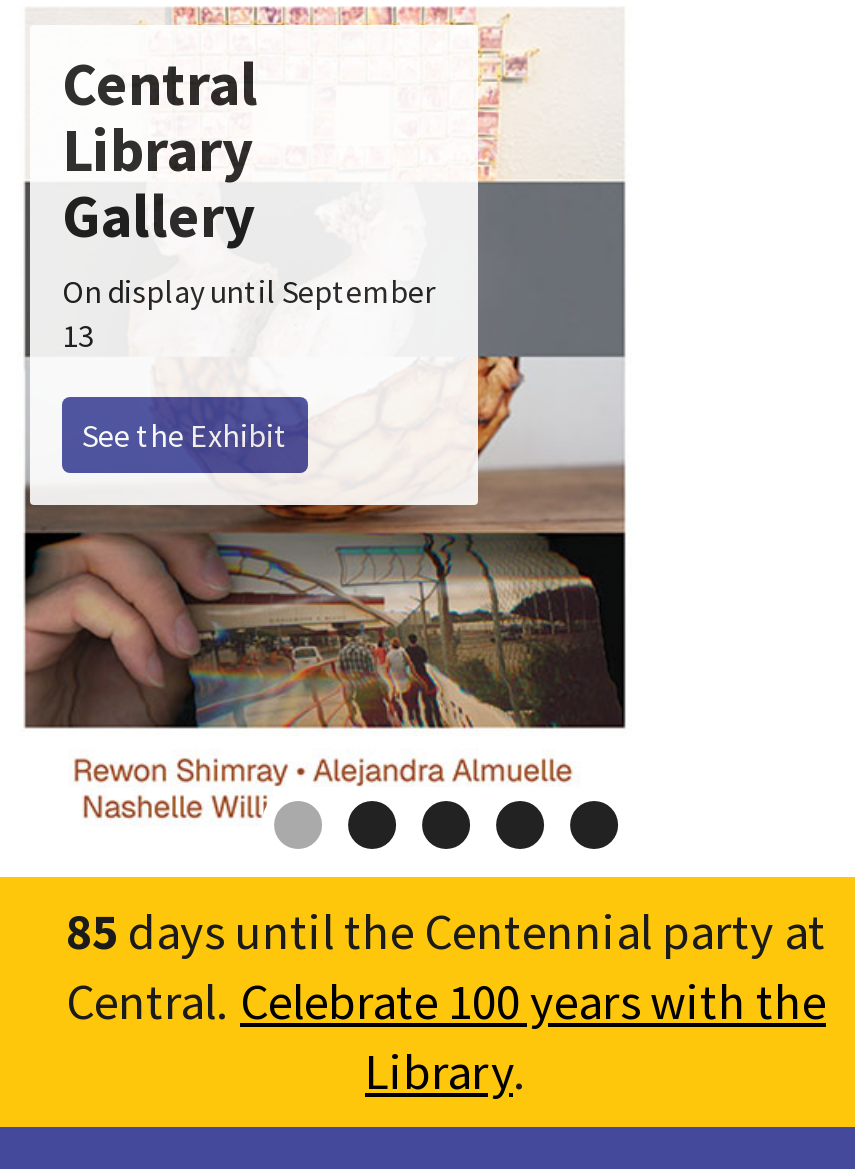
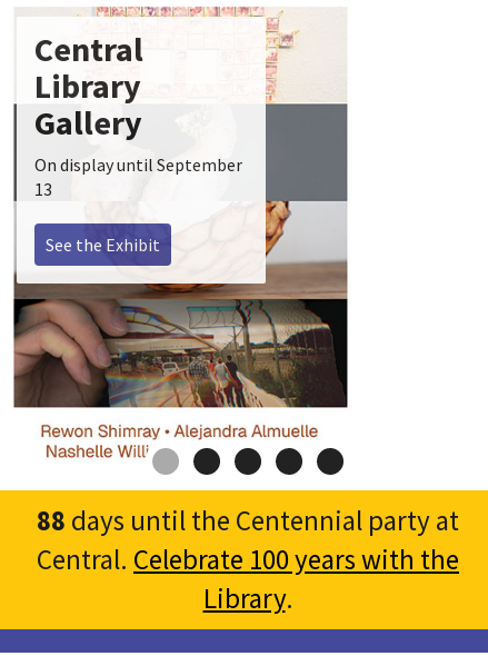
[66,899,826,963] 85 days until the Centennial party at -> [37,503,459,538] 88 days until the Centennial party at

